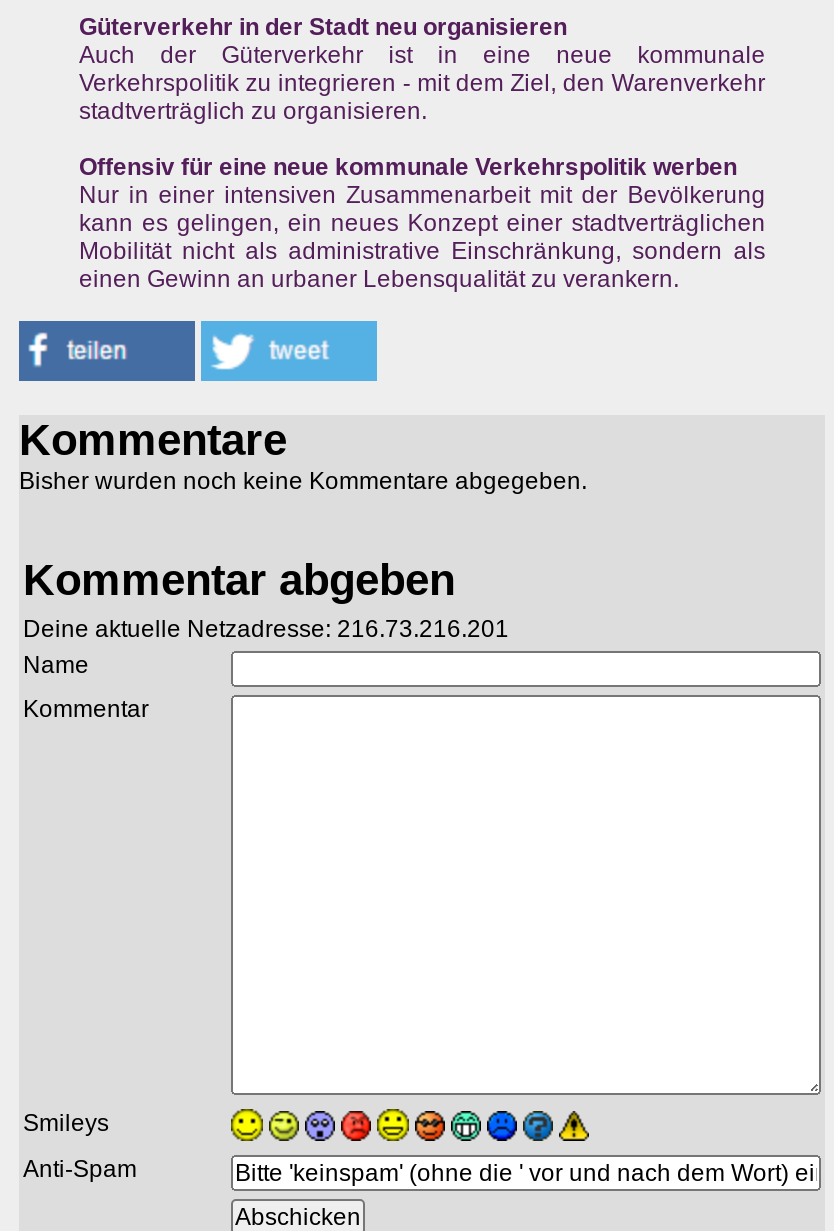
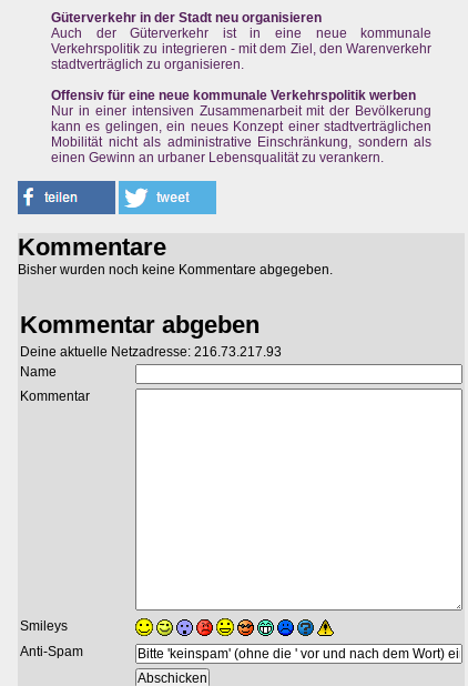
[23,614,509,642] Deine aktuelle Netzadresse: 216.73.216.201 -> [20,344,282,359] Deine aktuelle Netzadresse: 216.73.217.93

